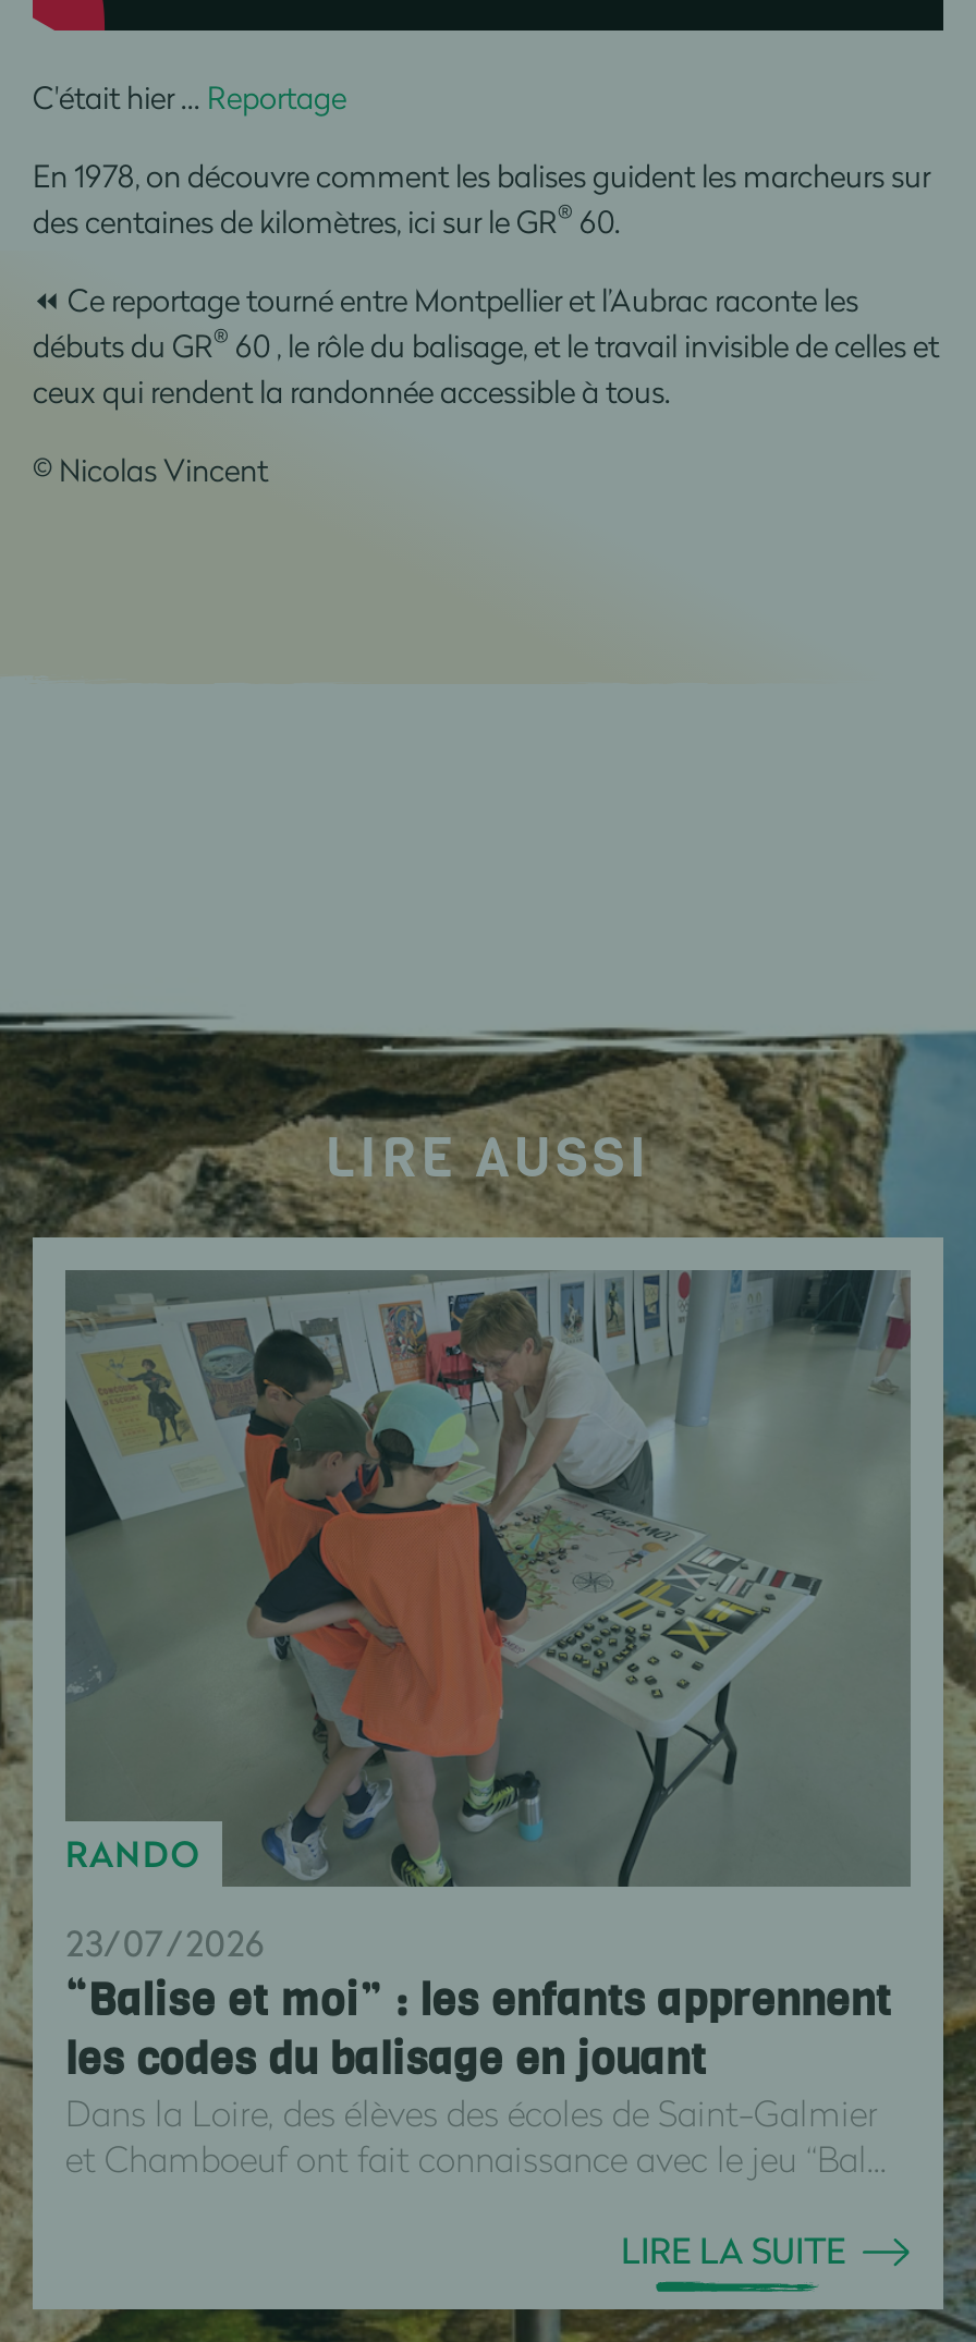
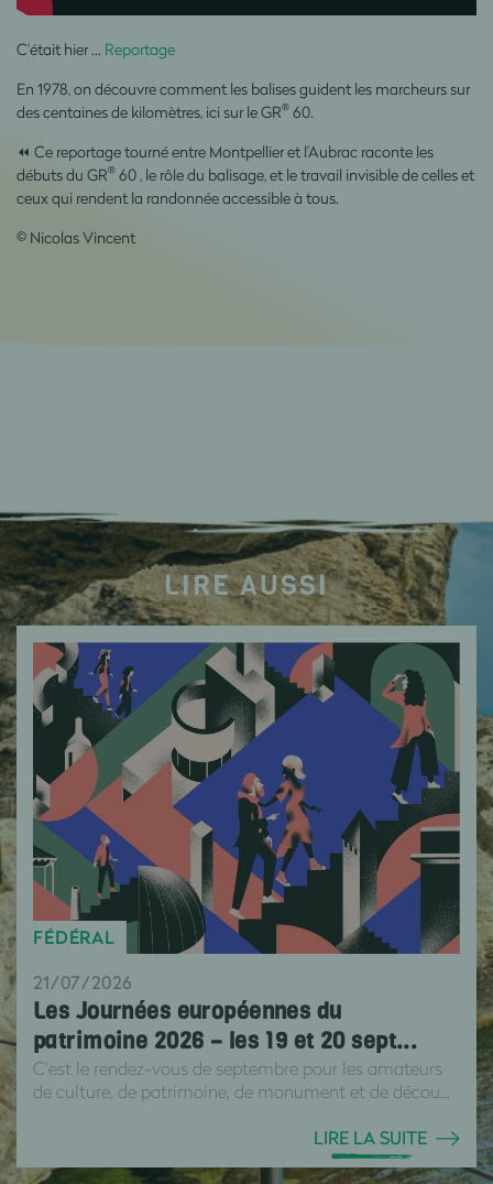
[63,1268,911,1889] [image] | RANDO -> [32,642,460,955] [image] | FÉDÉRAL
[65,1919,891,2180] 23/07/2026 | “Balise et moi” : les enfants apprennent | les codes du balisage en jouant | Dans la Loire, des élèves des écoles de Saint-Galmier | et Chamboeuf ont fait connaissance avec le jeu “Bal... -> [33,970,450,1102] 21/07/2026 | Les Journées européennes du | patrimoine 2026 – les 19 et 20 sept... | C’est le rendez-vous de septembre pour les amateurs | de culture, de patrimoine, de monument et de décou...

